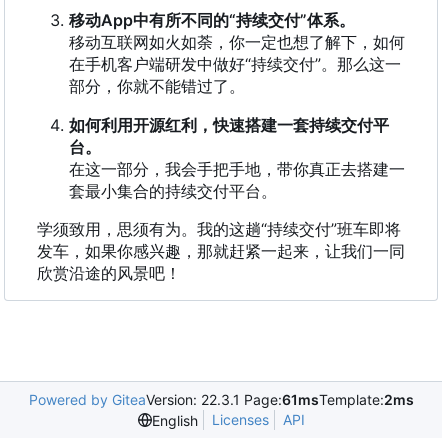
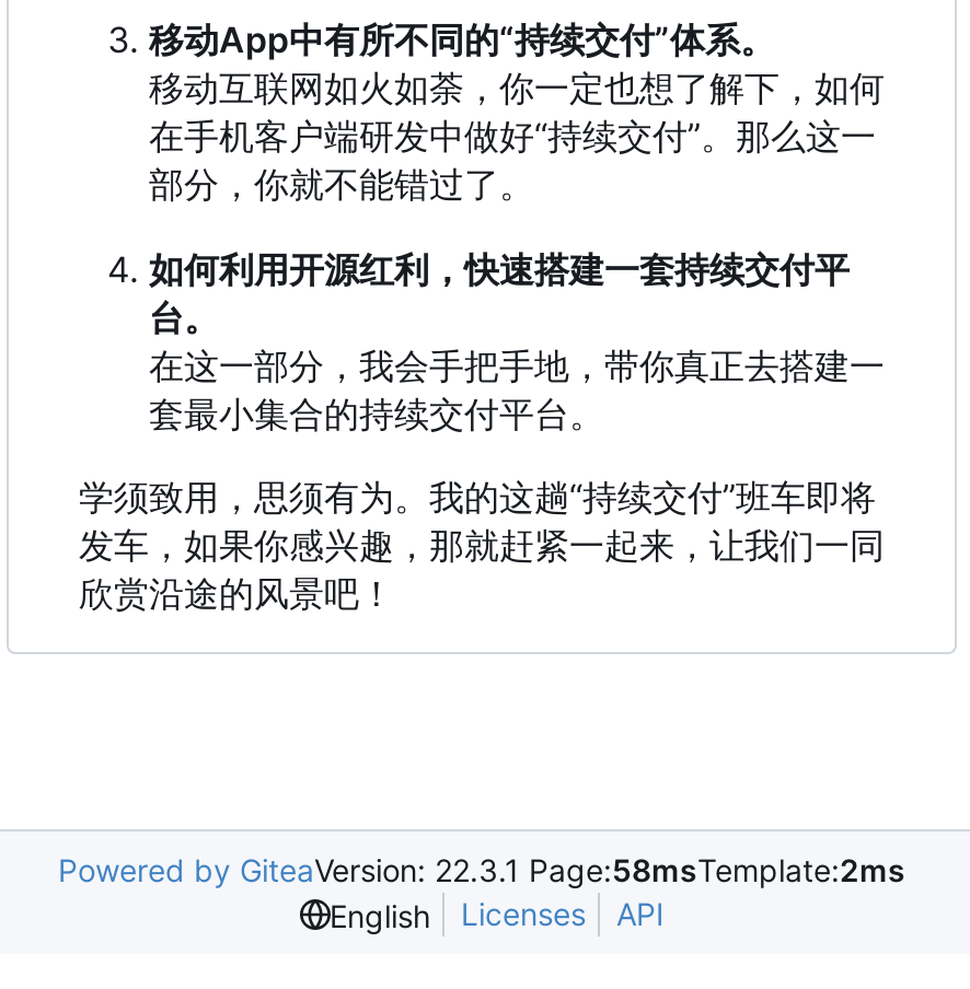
[28,391,413,408] Powered by GiteaVersion: 22.3.1 Page:61msTemplate:2ms -> [58,852,905,889] Powered by GiteaVersion: 22.3.1 Page:58msTemplate:2ms

